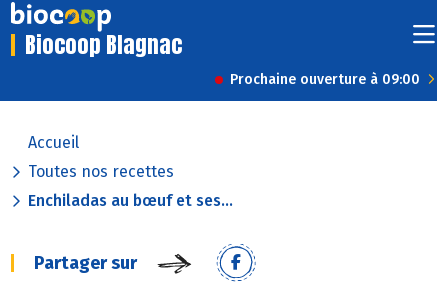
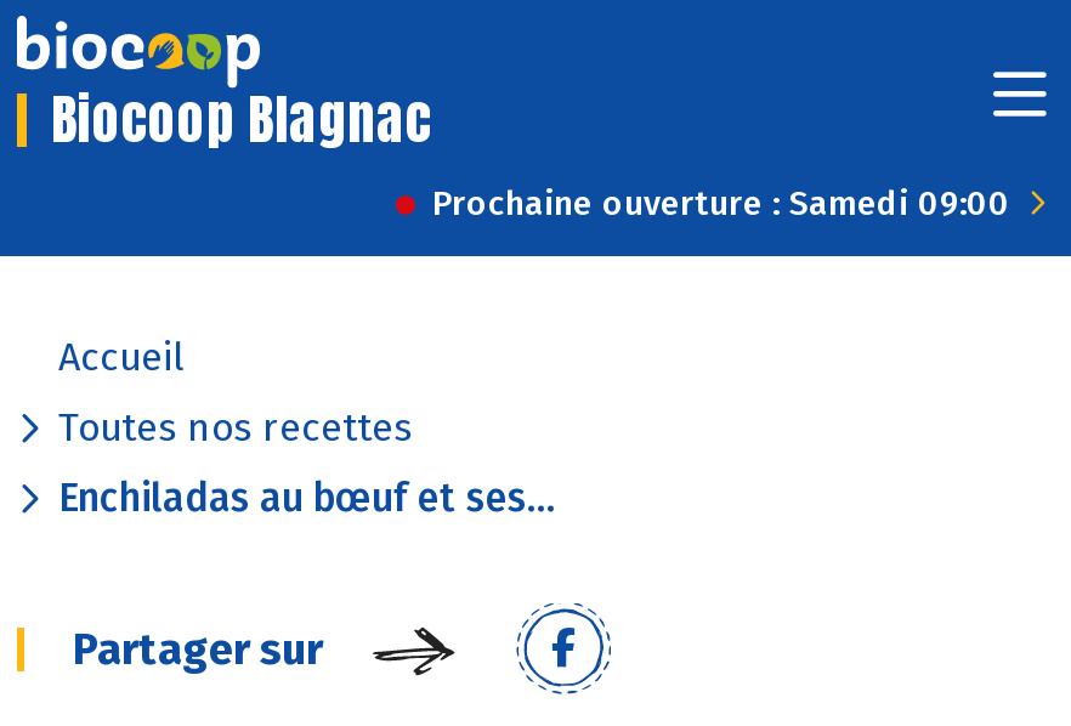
[230,71,420,88] Prochaine ouverture à 09:00 -> [432,183,1010,225] Prochaine ouverture : Samedi 09:00

